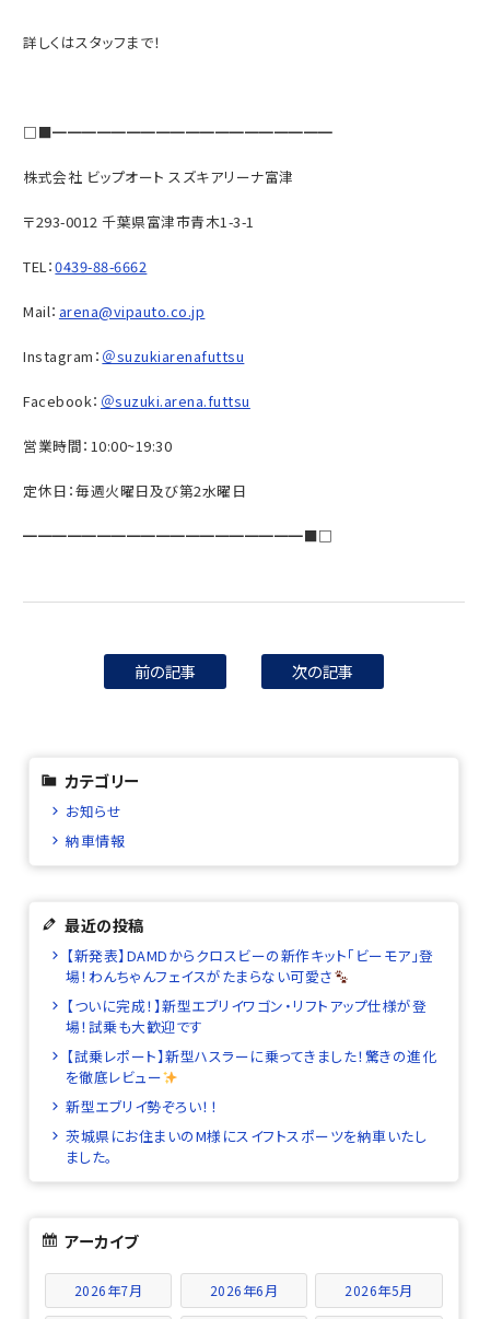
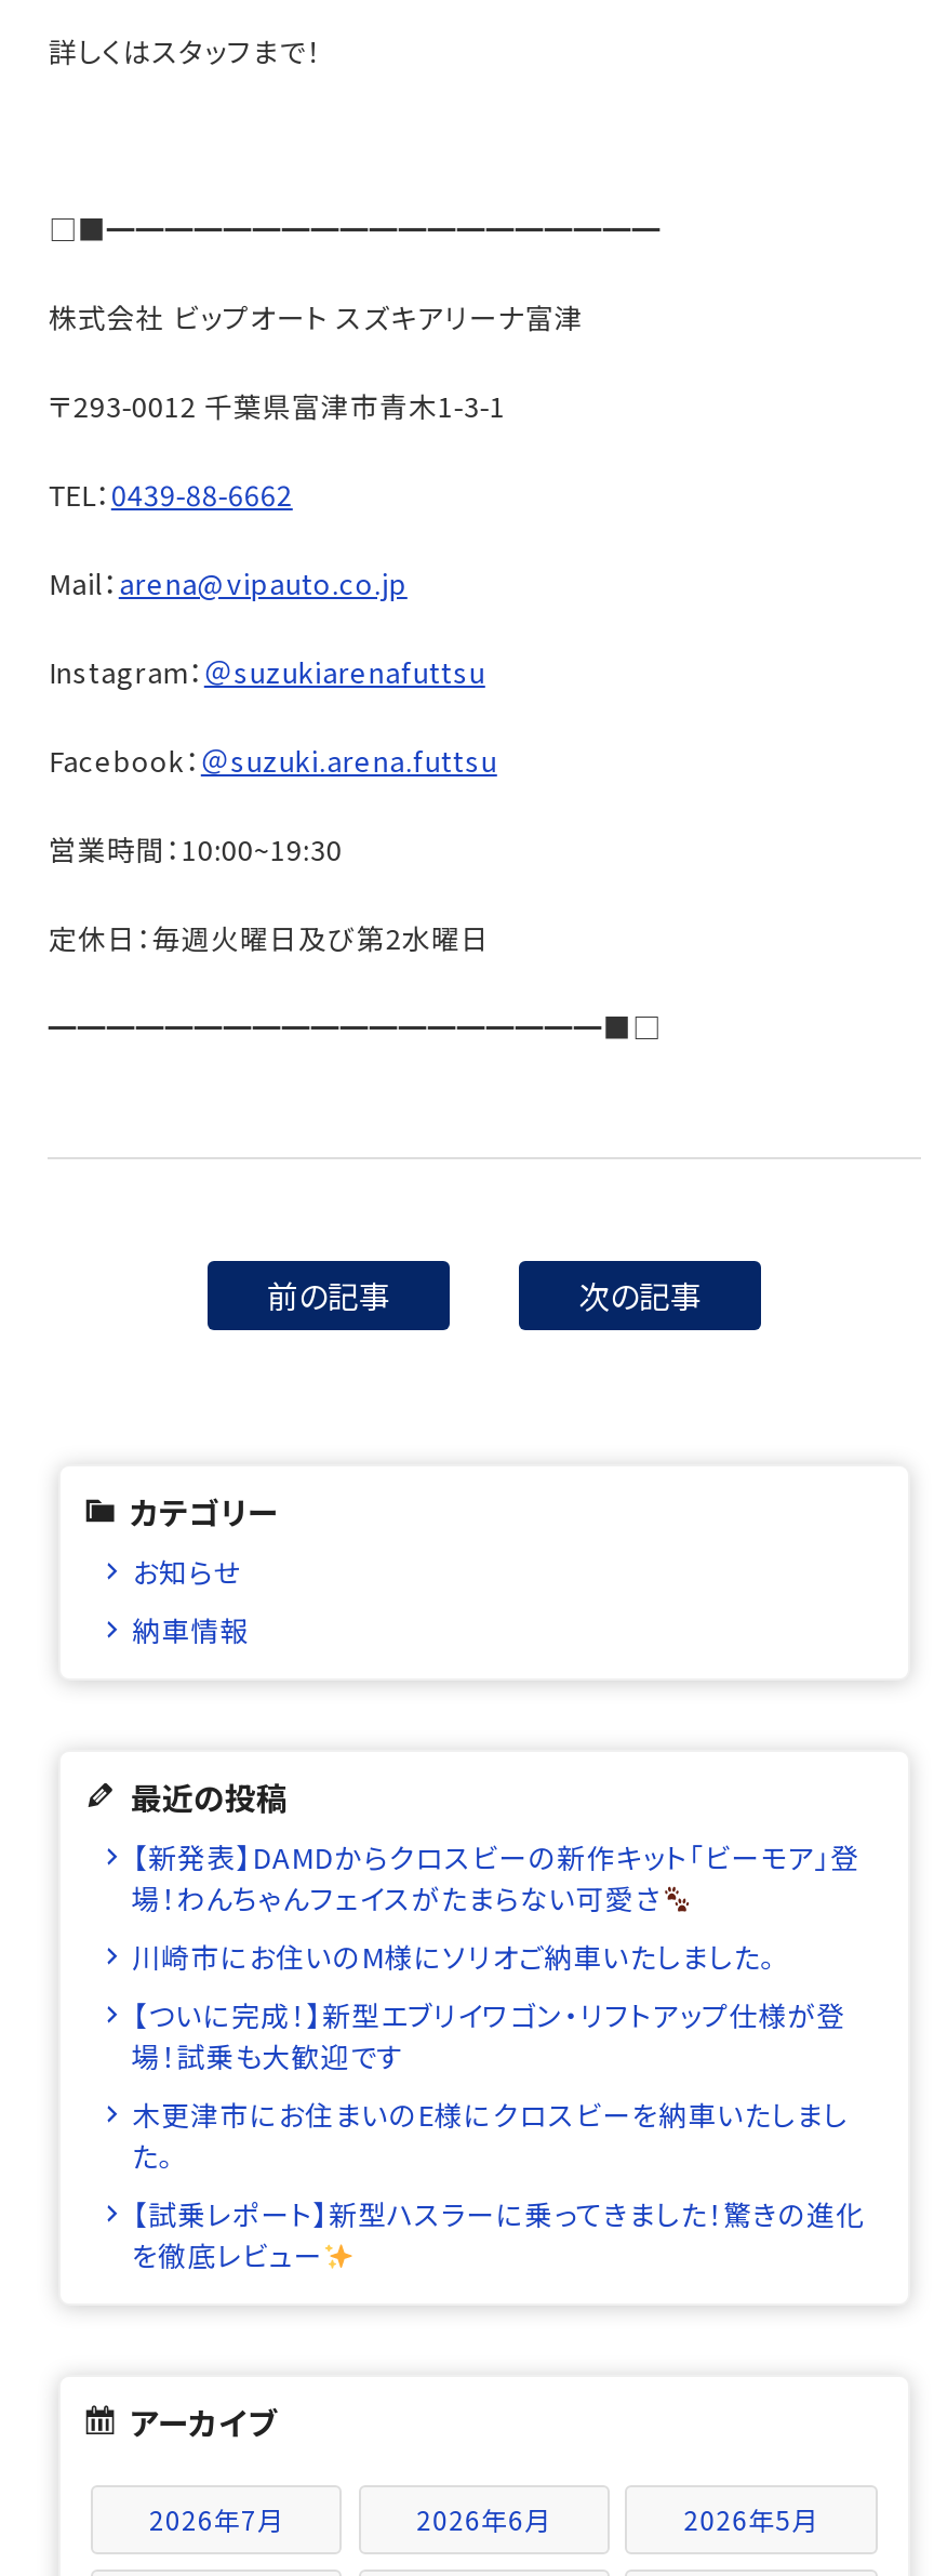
none -> [132,1936,776,1977] 川崎市にお住いのM様にソリオご納車いたしました。
moved [65,995,427,1037] -> [131,1994,846,2077]: 【ついに完成！】新型エブリイワゴン・リフトアップ仕様が登 | 場！試乗も大歓迎です
none -> [131,2094,848,2176] 木更津市にお住まいのE様にクロスビーを納車いたしまし | た。
moved [65,1046,436,1087] -> [131,2193,865,2276]: 【試乗レポート】新型ハスラーに乗ってきました！驚きの進化 | を徹底レビュー
[65,1096,427,1167] 新型エブリイ勢ぞろい！！ | 茨城県にお住まいのM様にスイフトスポーツを納車いたし | ました。 -> none

